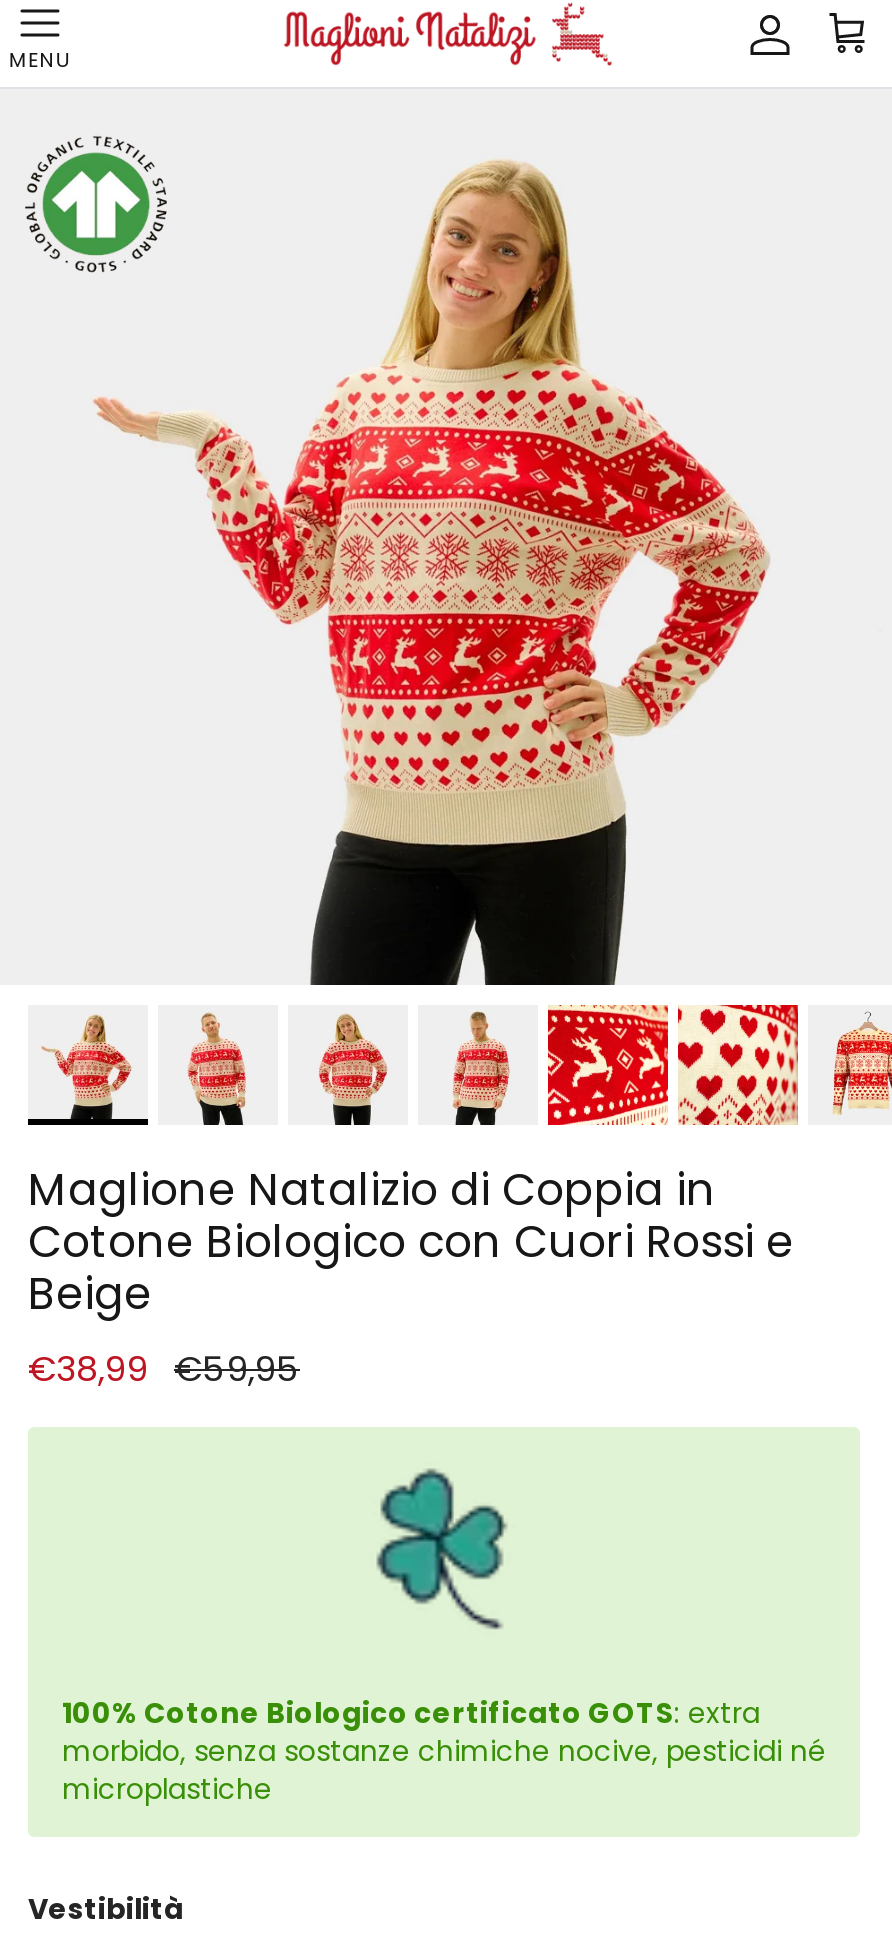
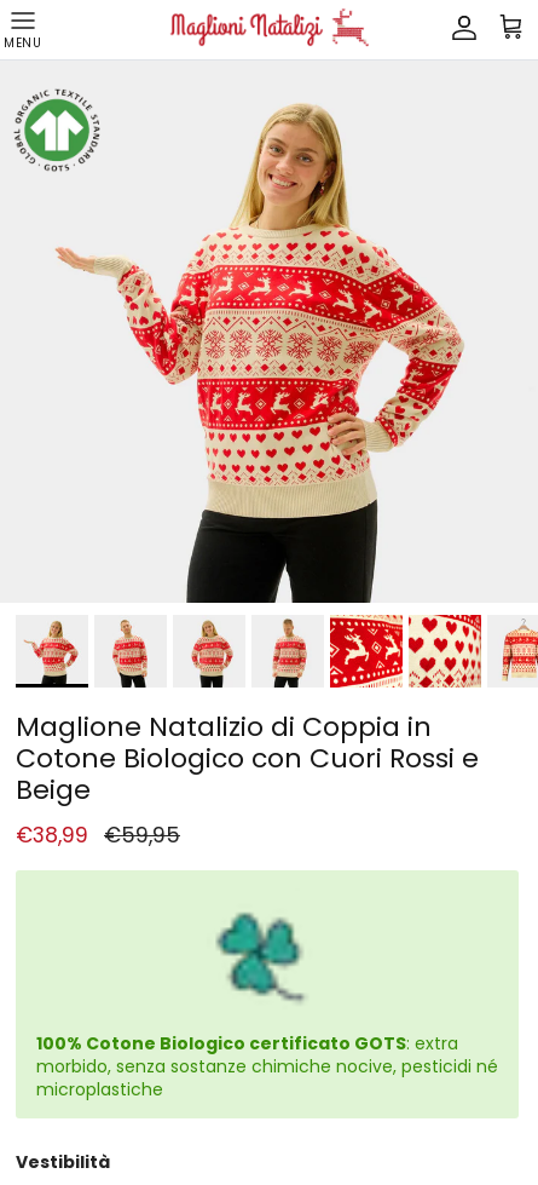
[362,1469,508,1643] [image] -> [216,897,305,1002] [image]

